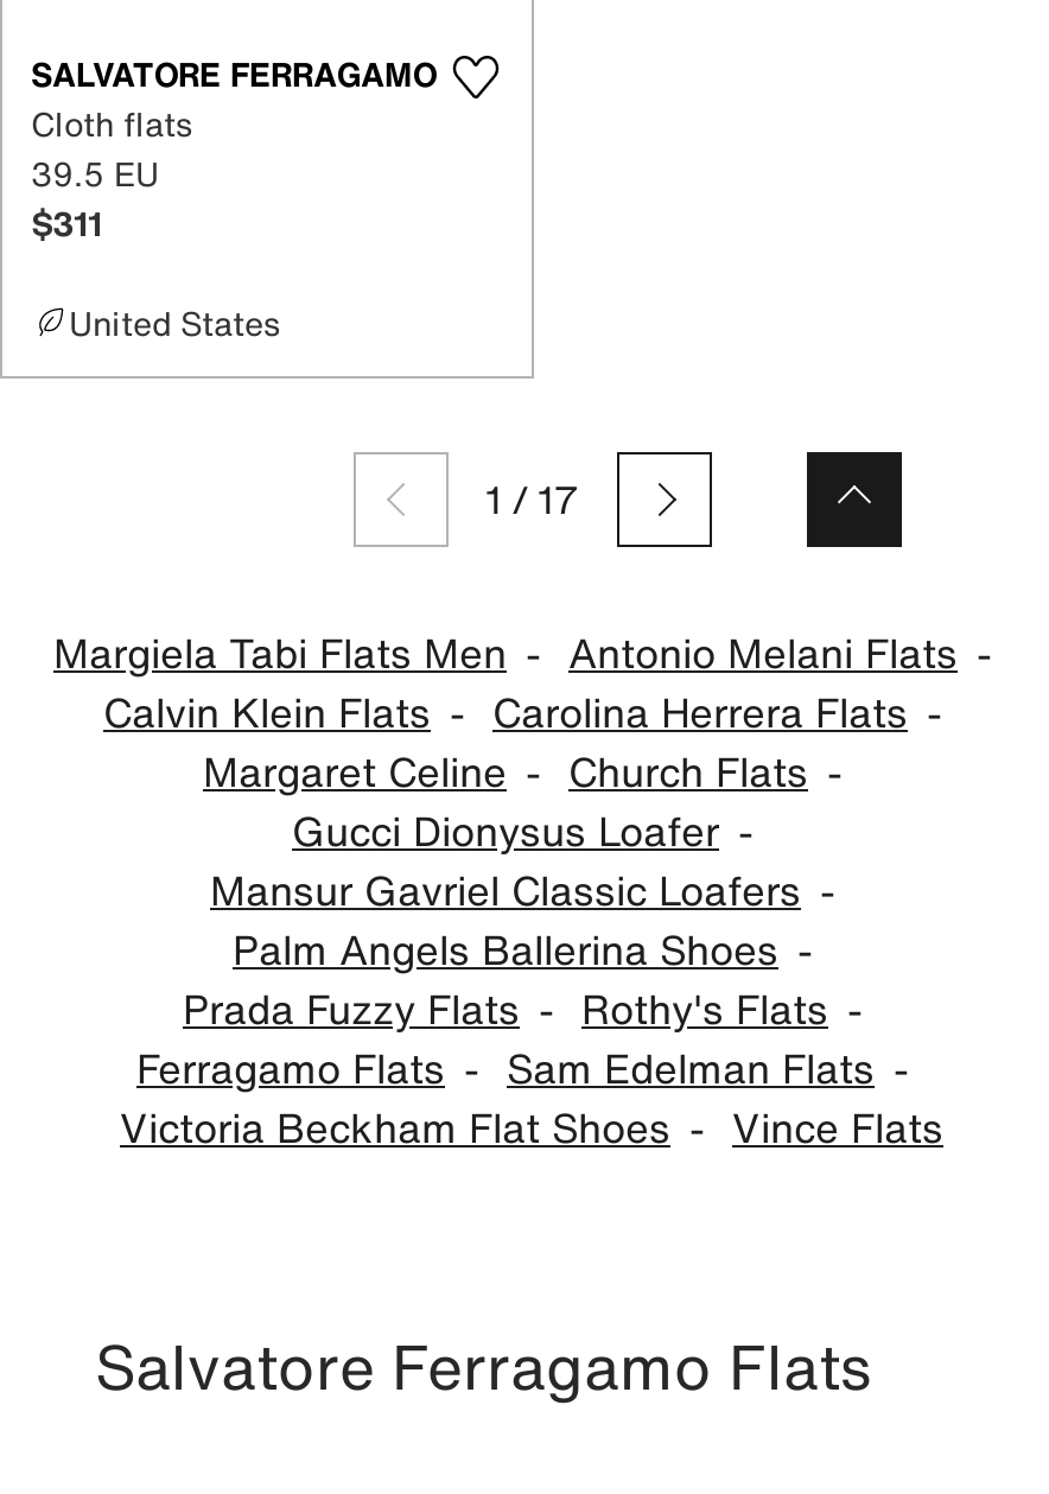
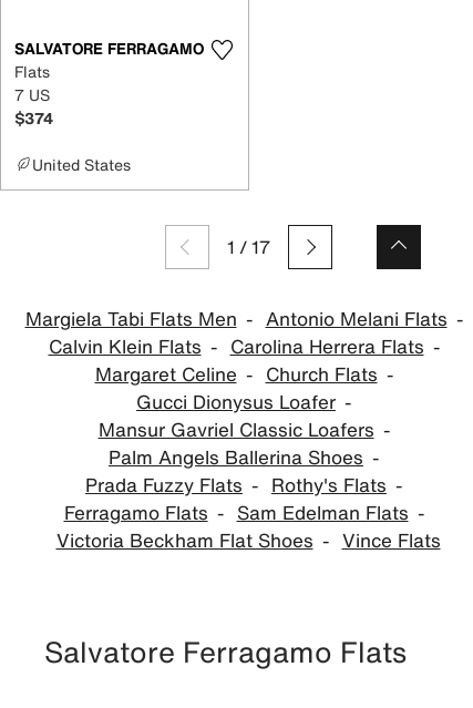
[31,97,192,247] Cloth flats | 39.5 EU | $311 -> [14,59,54,129] Flats | 7 US | $374

